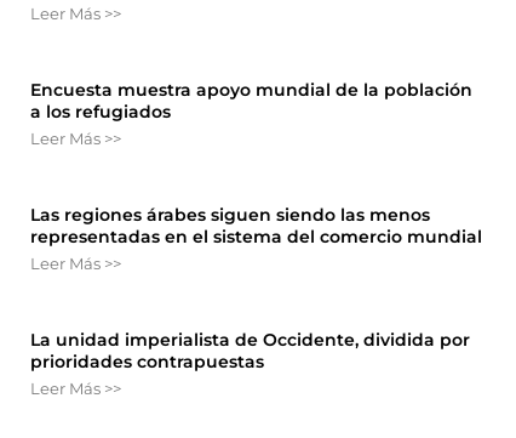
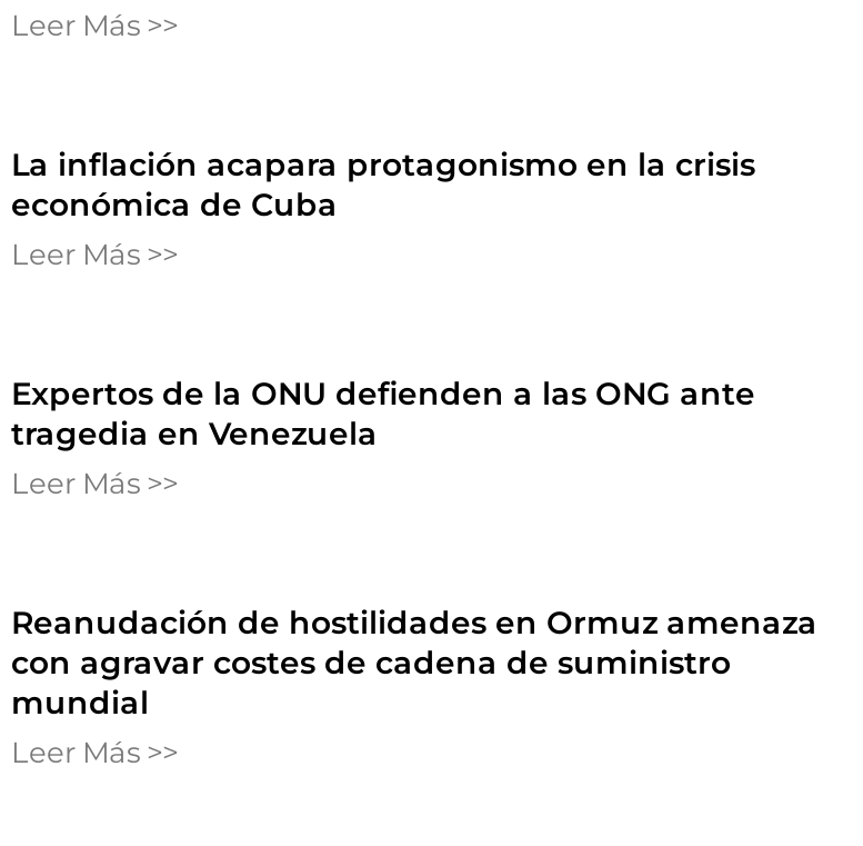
[30,78,472,122] Encuesta muestra apoyo mundial de la población | a los refugiados -> [11,144,755,224] La inflación acapara protagonismo en la crisis | económica de Cuba
[30,203,482,247] Las regiones árabes siguen siendo las menos | representadas en el sistema del comercio mundial -> [11,373,755,453] Expertos de la ONU defienden a las ONG ante | tragedia en Venezuela
[30,328,470,372] La unidad imperialista de Occidente, dividida por | prioridades contrapuestas -> [11,602,817,722] Reanudación de hostilidades en Ormuz amenaza | con agravar costes de cadena de suministro | mundial

